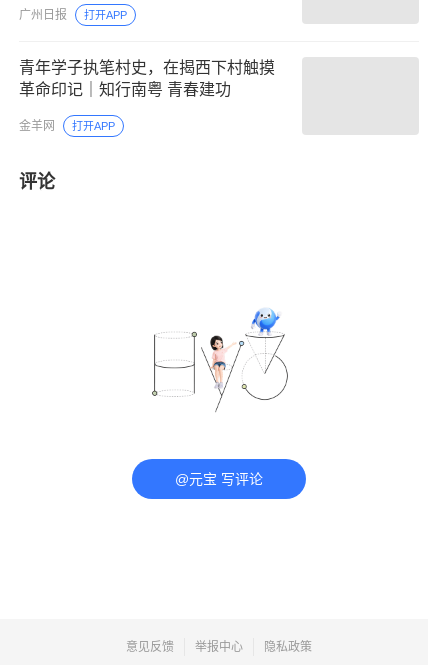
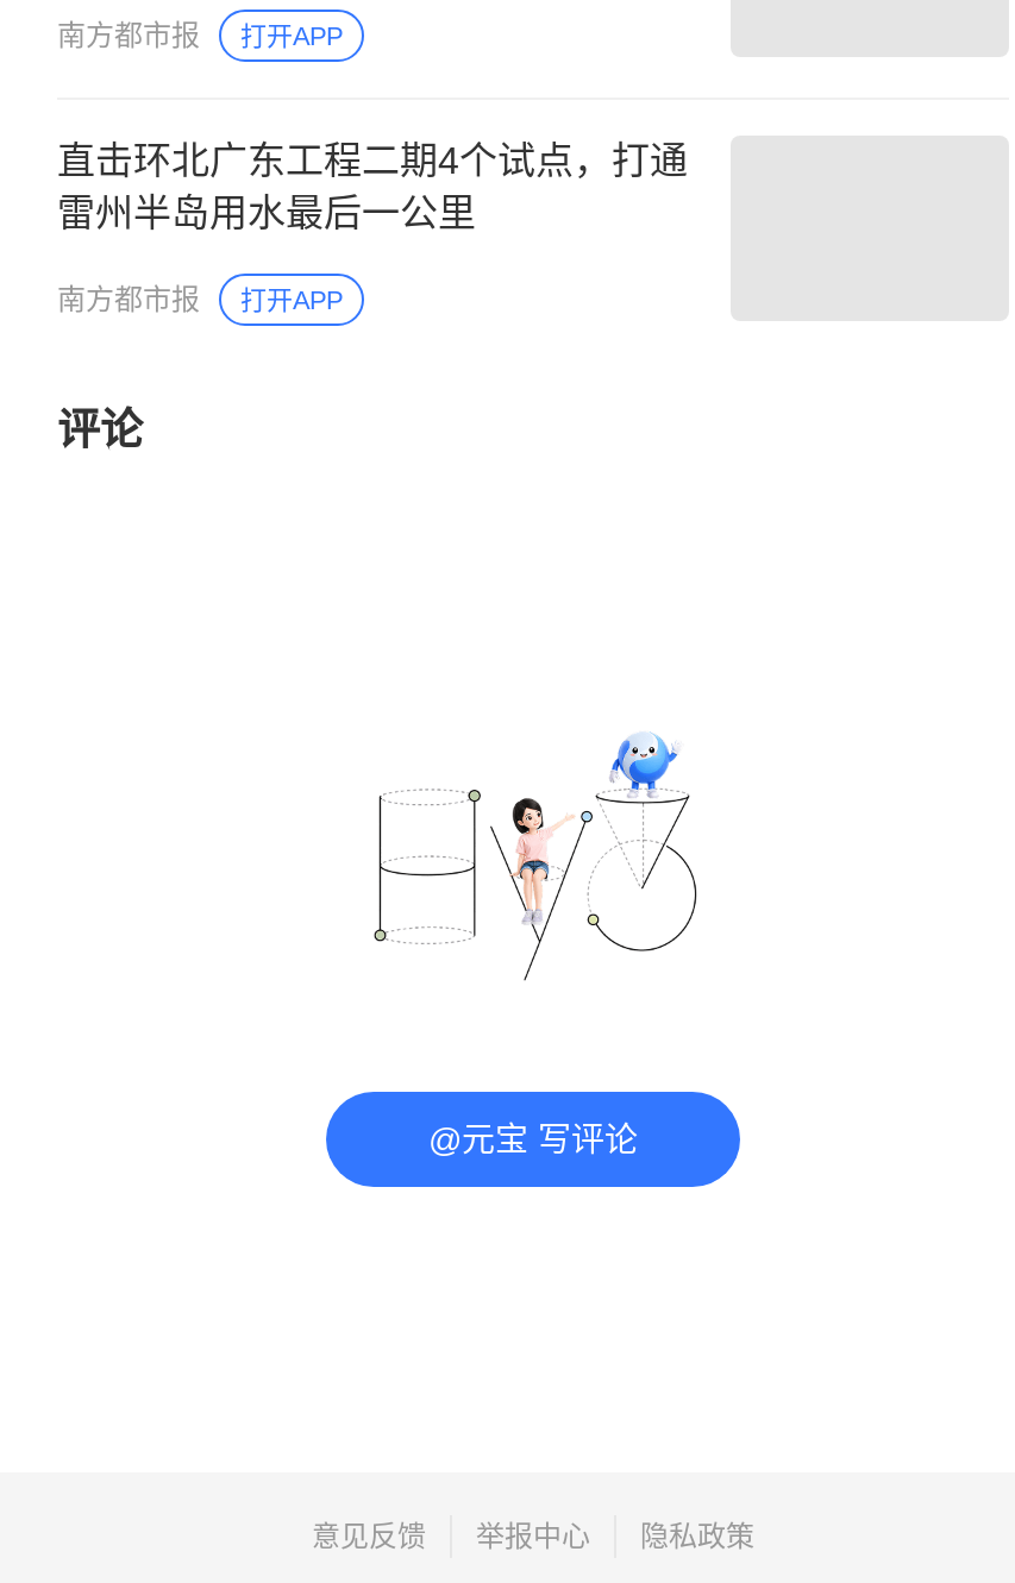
[19,8,67,22] 广州日报 -> [57,19,200,52] 南方都市报
[19,59,275,98] 青年学子执笔村史，在揭西下村触摸 | 革命印记｜知行南粤 青春建功 -> [57,140,688,233] 直击环北广东工程二期4个试点，打通 | 雷州半岛用水最后一公里
[19,119,55,133] 金羊网 -> [57,283,200,316] 南方都市报

